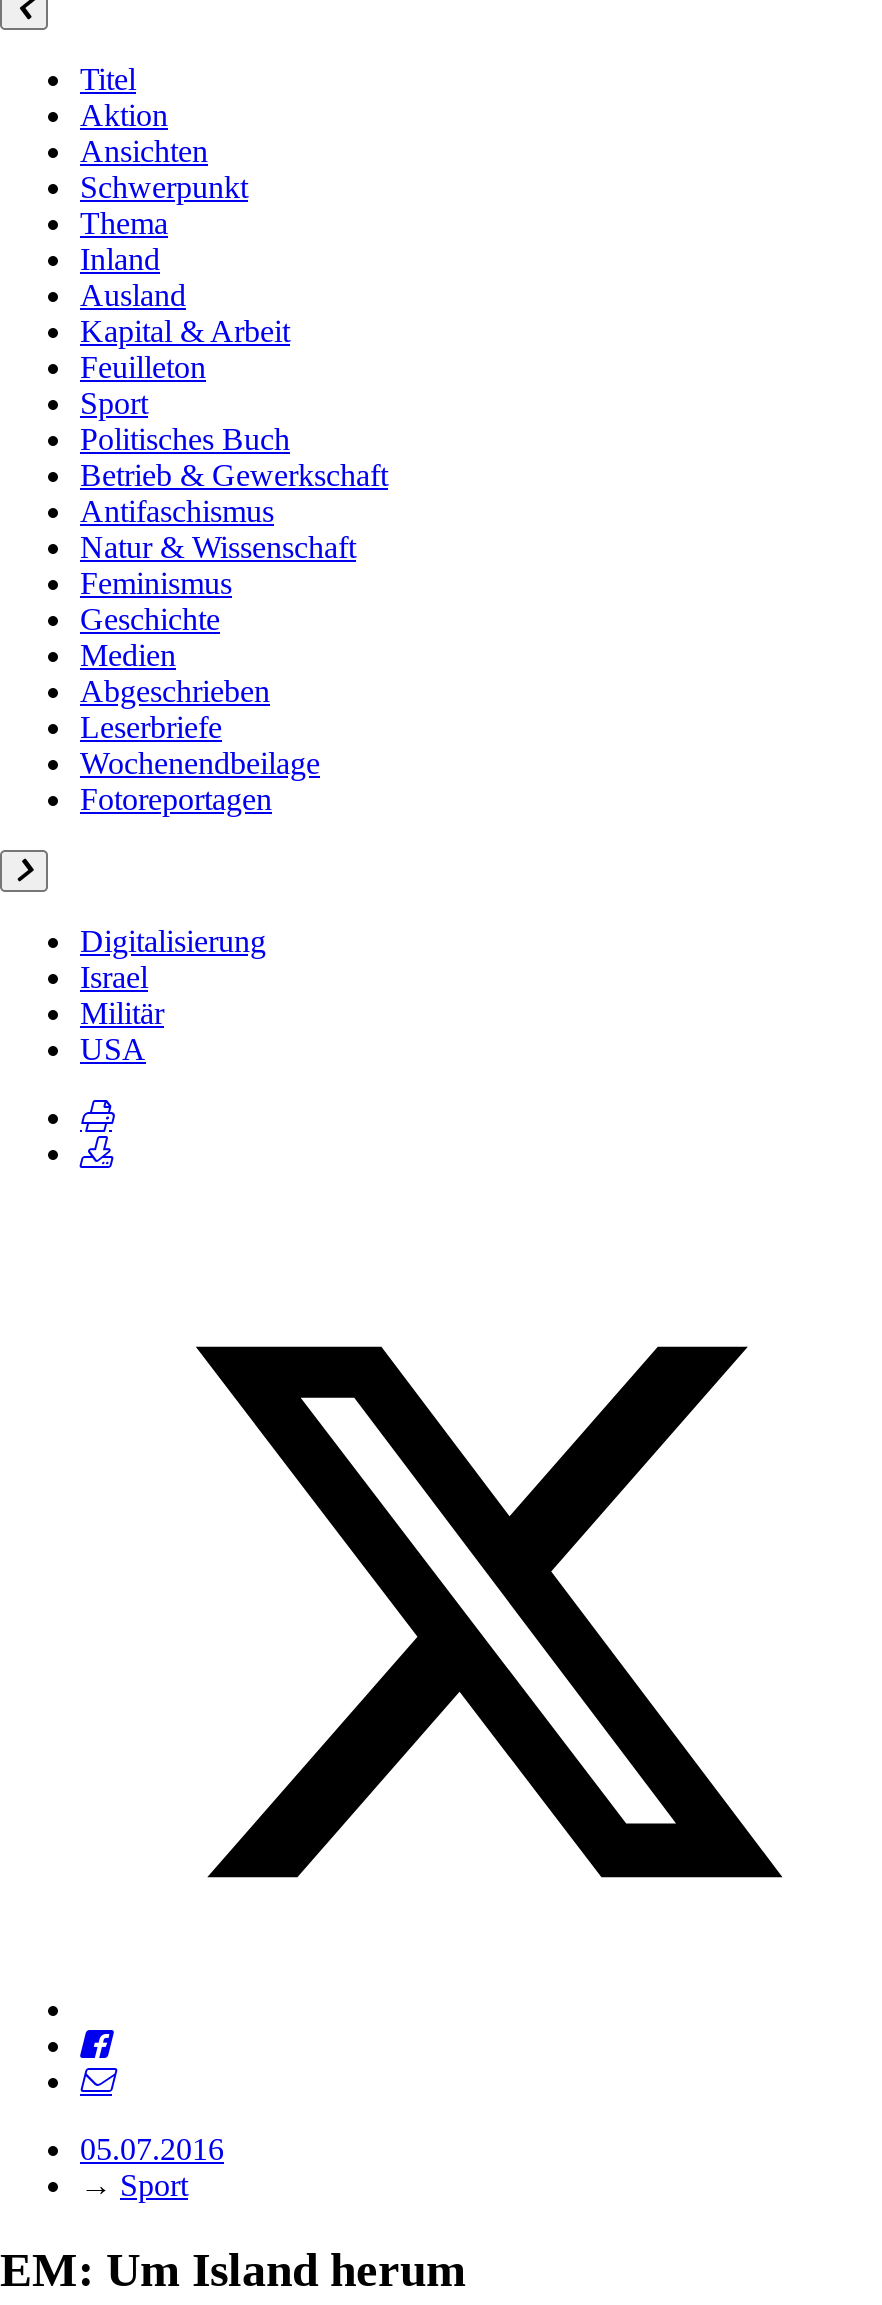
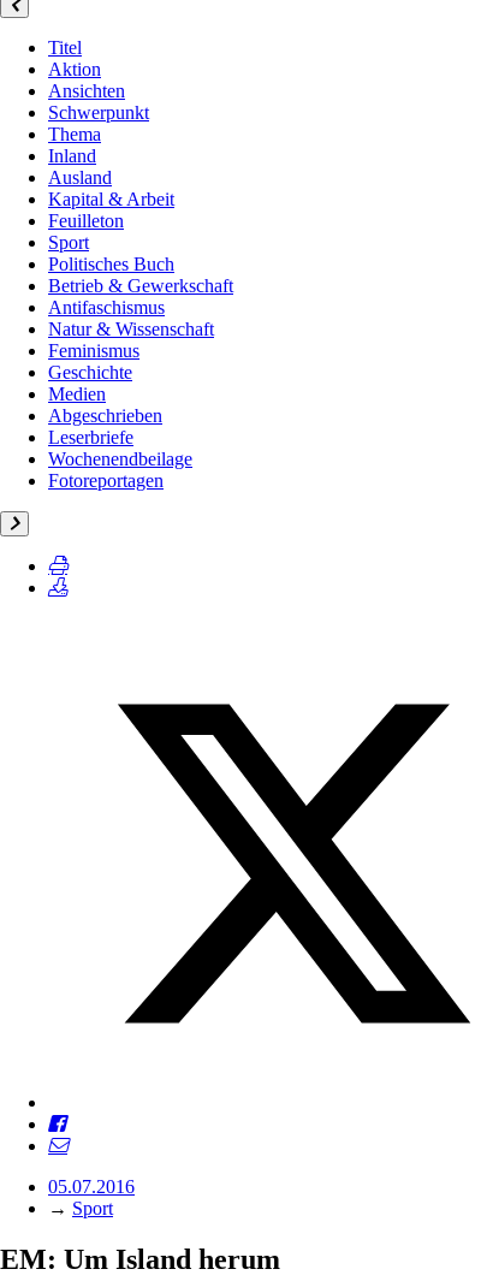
[80,924,266,1066] Digitalisierung | Israel | Militär | USA -> none

